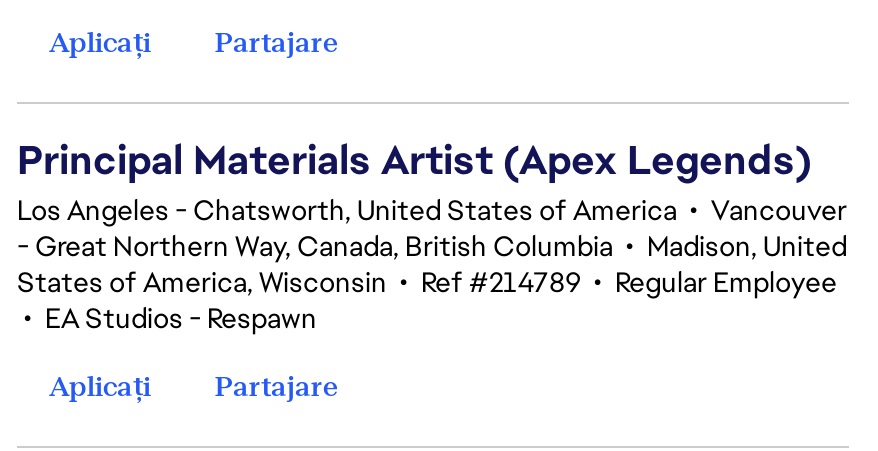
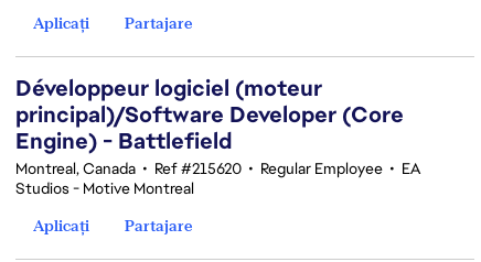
[17,134,847,336] Principal Materials Artist (Apex Legends) | Los Angeles - Chatsworth, United States of America • Vancouver | - Great Northern Way, Canada, British Columbia • Madison, United | States of America, Wisconsin • Ref #214789 • Regular Employee | • EA Studios - Respawn -> [15,74,420,198] Développeur logiciel (moteur | principal)/Software Developer (Core | Engine) - Battlefield | Montreal, Canada • Ref #215620 • Regular Employee • EA | Studios - Motive Montreal

